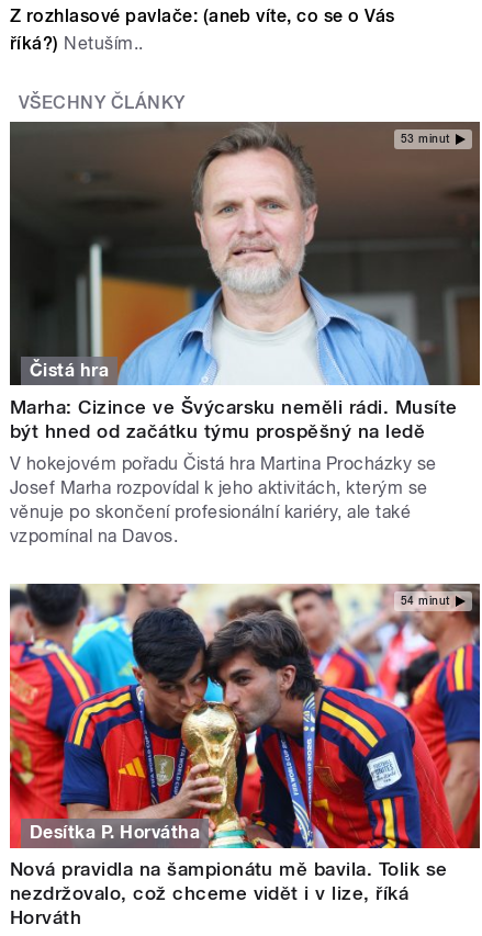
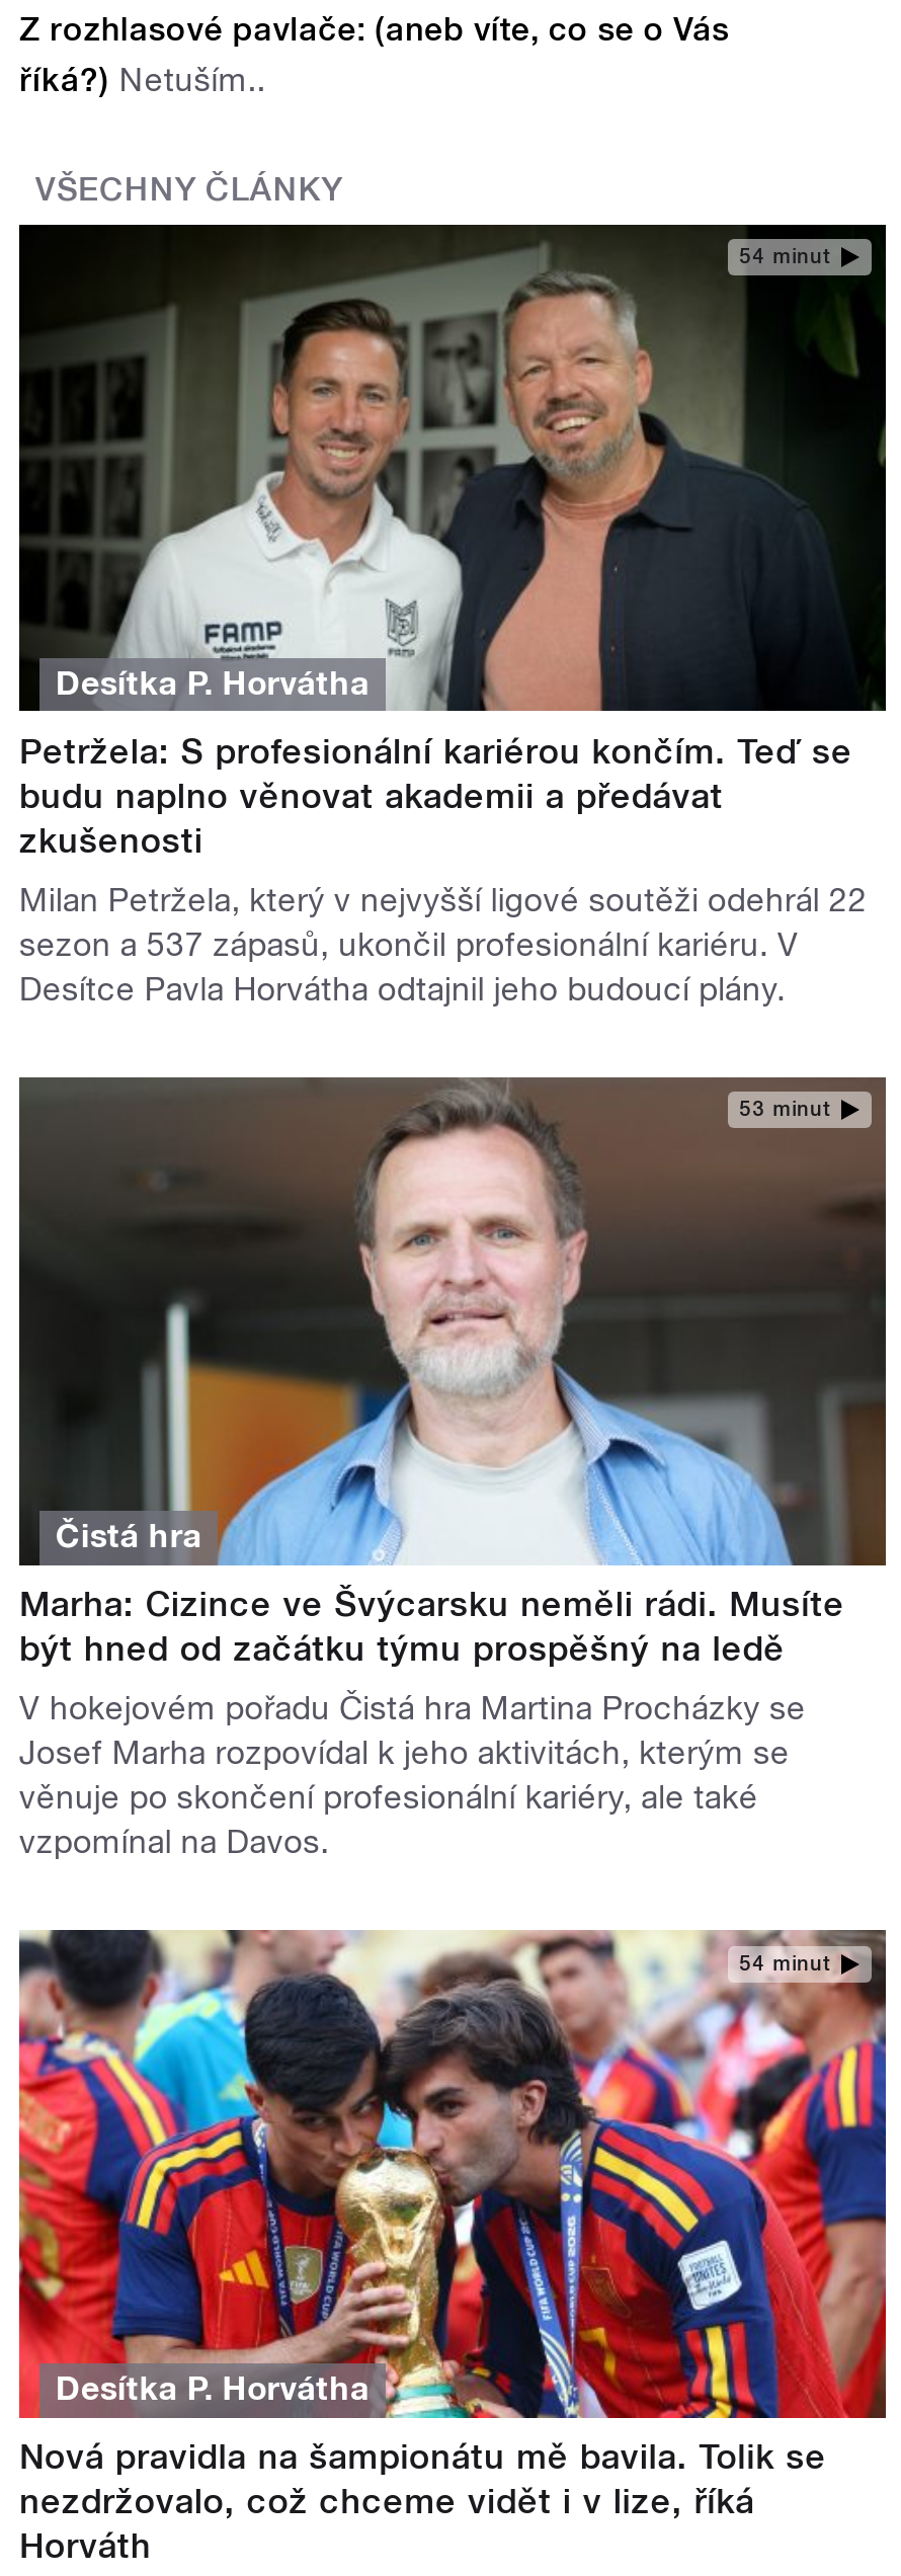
none -> [19,664,867,1008] Desítka P. Horvátha | Petržela: S profesionální kariérou končím. Teď se | budu naplno věnovat akademii a předávat | zkušenosti | Milan Petržela, který v nejvyšší ligové soutěži odehrál 22 | sezon a 537 zápasů, ukončil profesionální kariéru. V | Desítce Pavla Horvátha odtajnil jeho budoucí plány.
none -> [21,223,888,713] [image] | 54 minut

